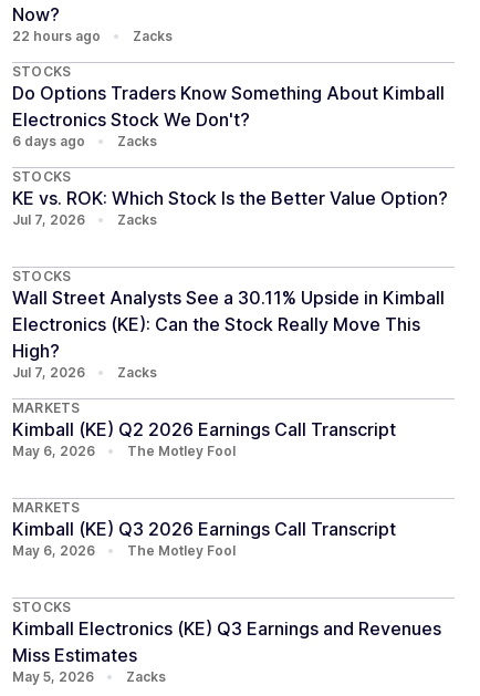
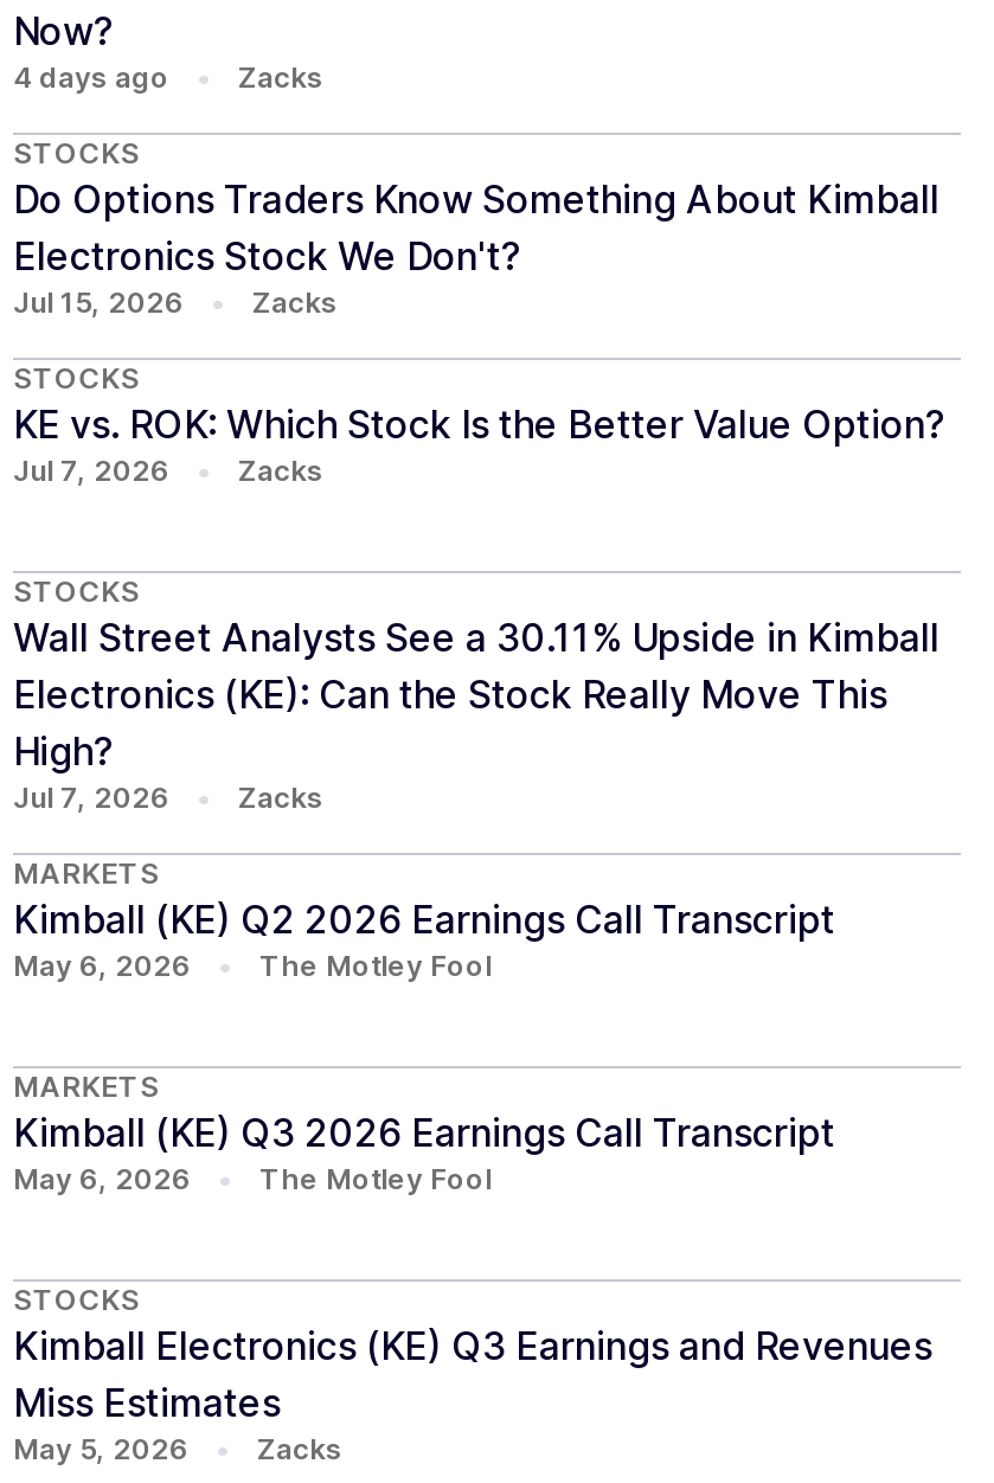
[12,28,101,44] 22 hours ago -> [13,59,169,95] 4 days ago
[12,133,85,149] 6 days ago -> [13,284,184,320] Jul 15, 2026

